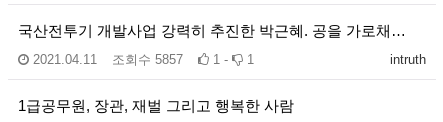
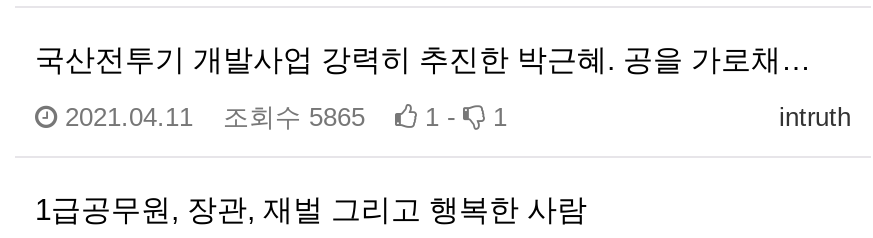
[112,52,183,67] 조회수 5857 -> [223,102,365,132] 조회수 5865

